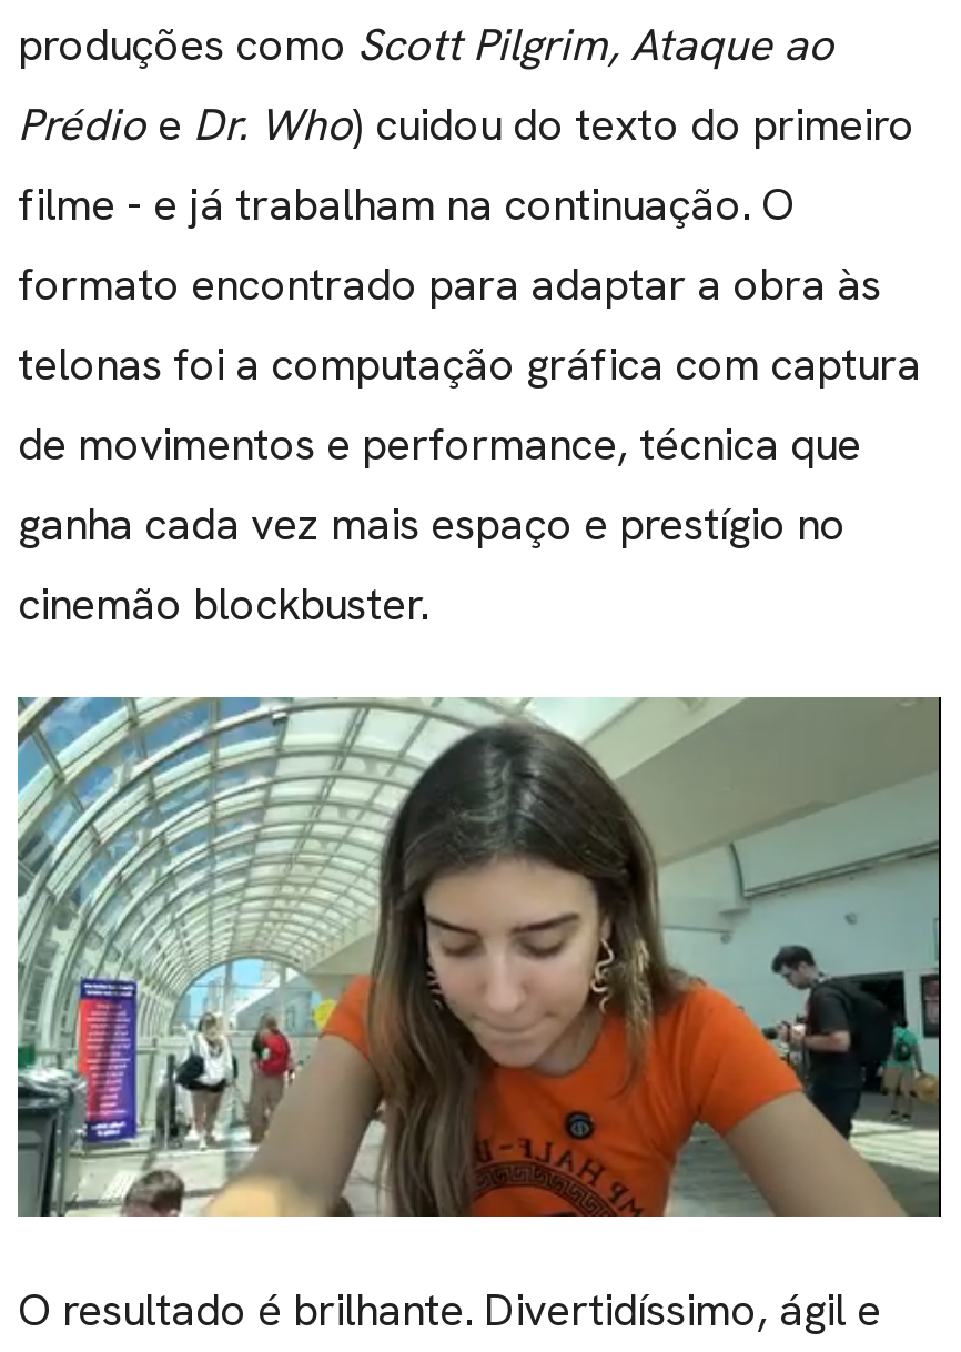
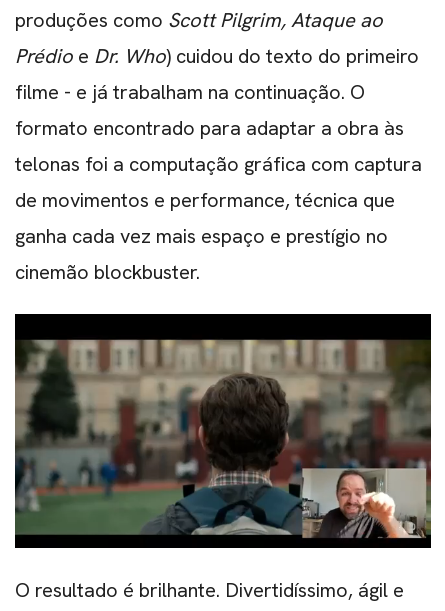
[16,695,943,1219] [image] -> [14,313,431,549] [image]

